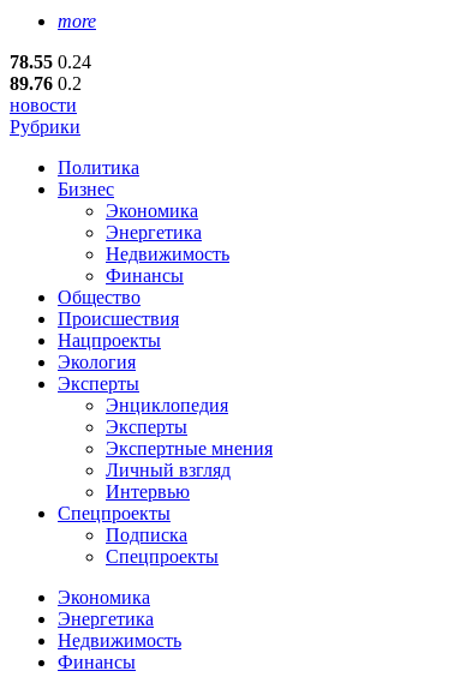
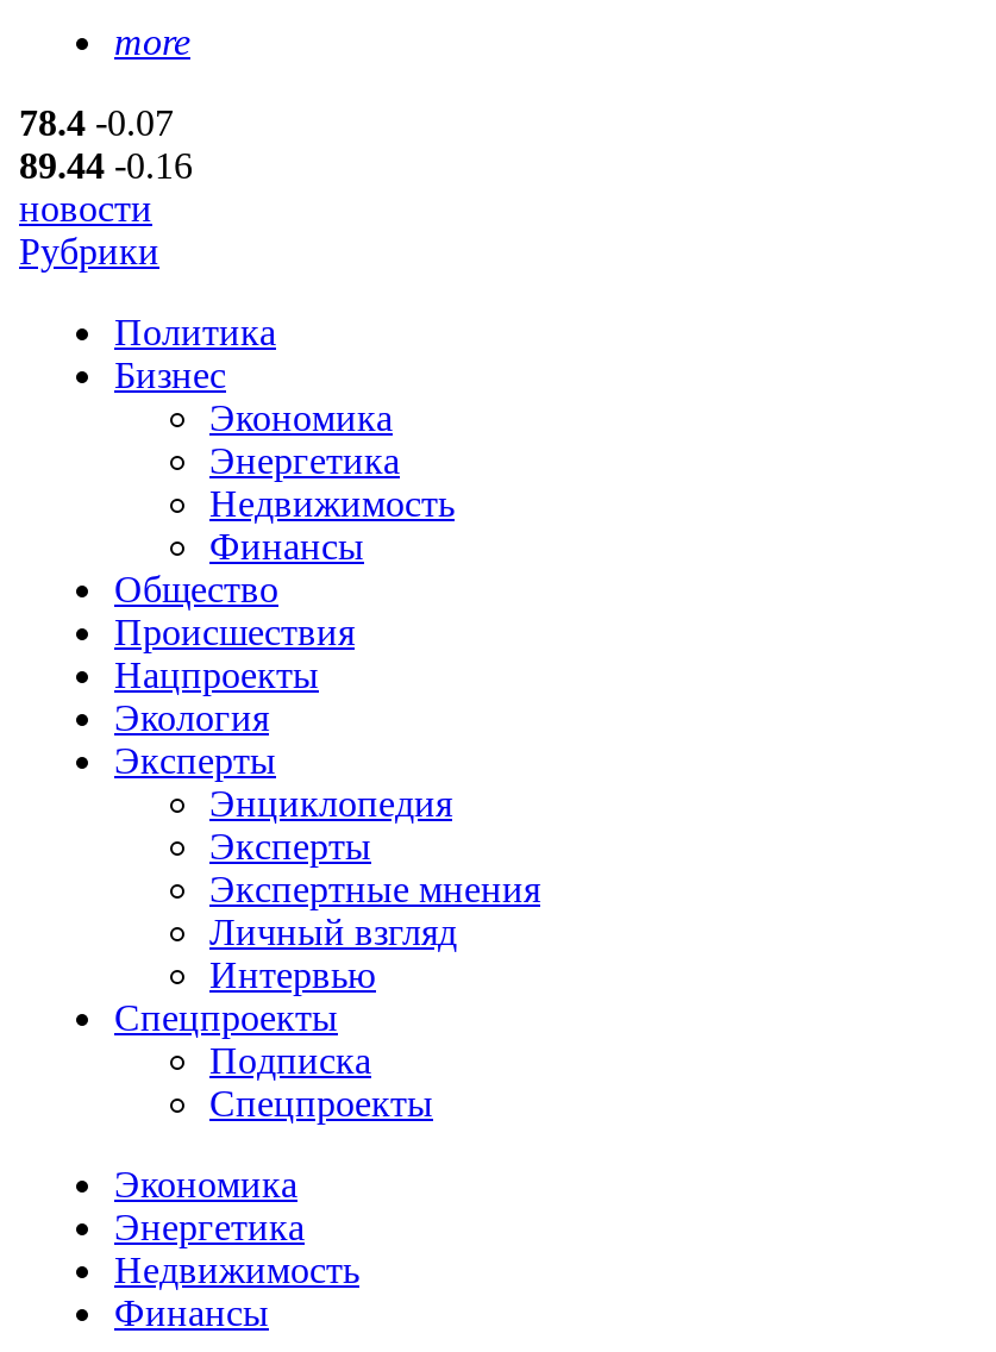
[10,52,91,72] 78.55 0.24 -> [19,102,174,143] 78.4 -0.07
[10,73,82,94] 89.76 0.2 -> [19,145,193,186] 89.44 -0.16

